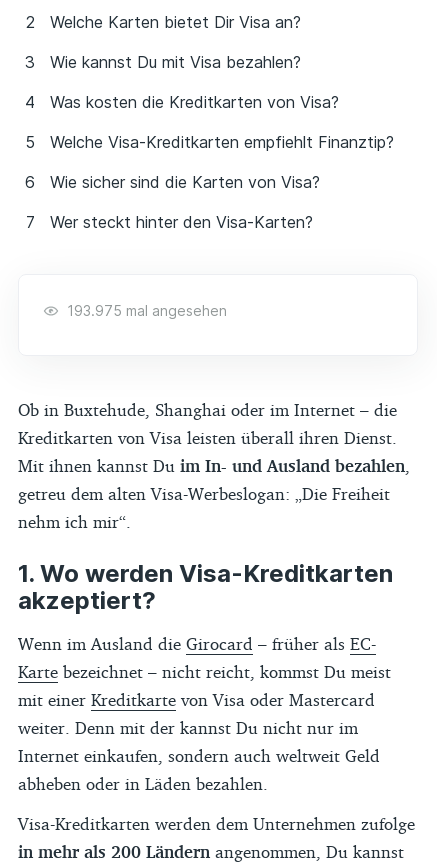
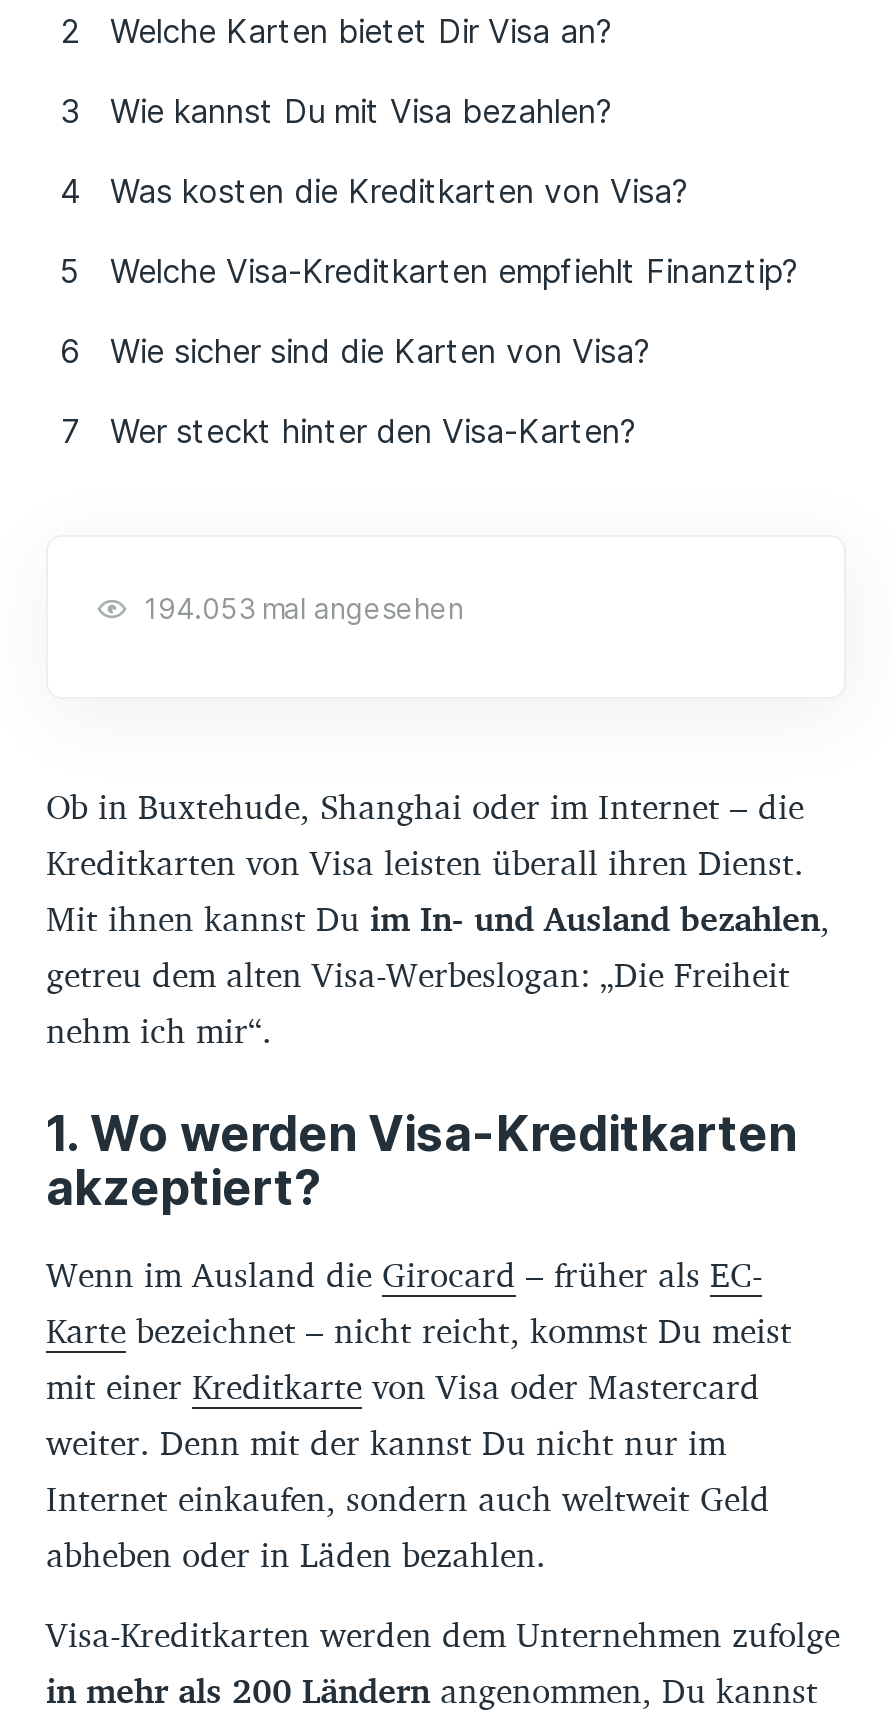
[67,302,227,319] 193.975 mal angesehen -> [144,591,464,625] 194.053 mal angesehen

